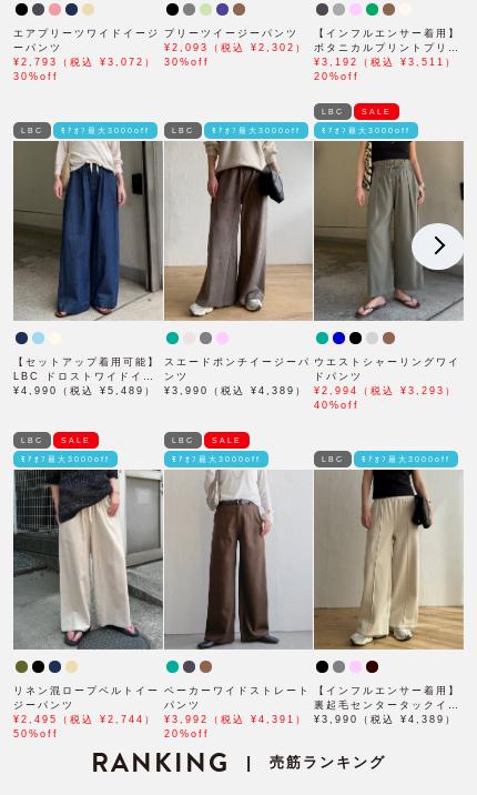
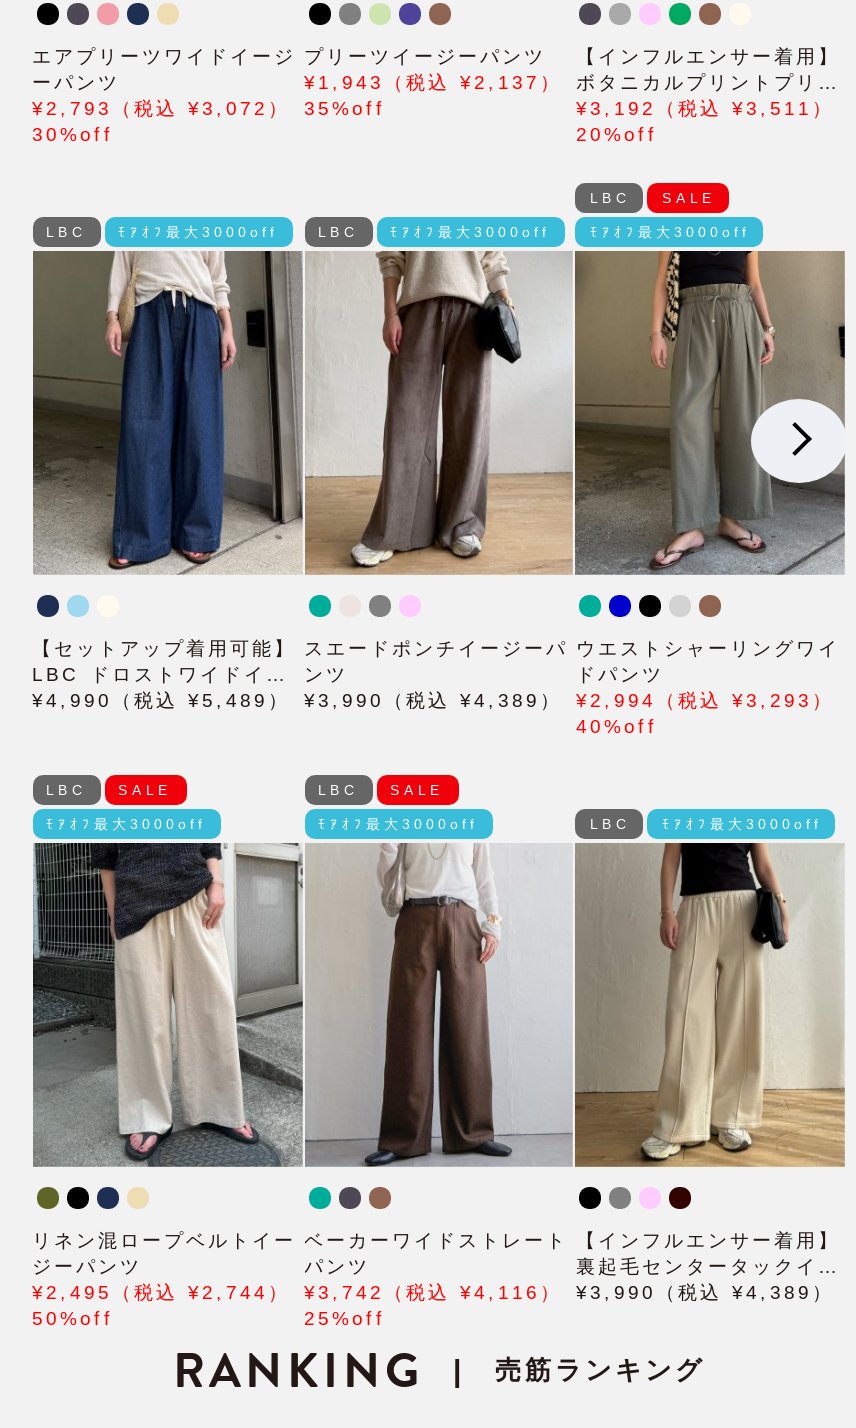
[164,42,307,68] ¥2,093（税込 ¥2,302） | 30%off -> [304,73,562,119] ¥1,943（税込 ¥2,137） | 35%off
[164,714,307,739] ¥3,992（税込 ¥4,391） | 20%off -> [304,1283,562,1329] ¥3,742（税込 ¥4,116） | 25%off

